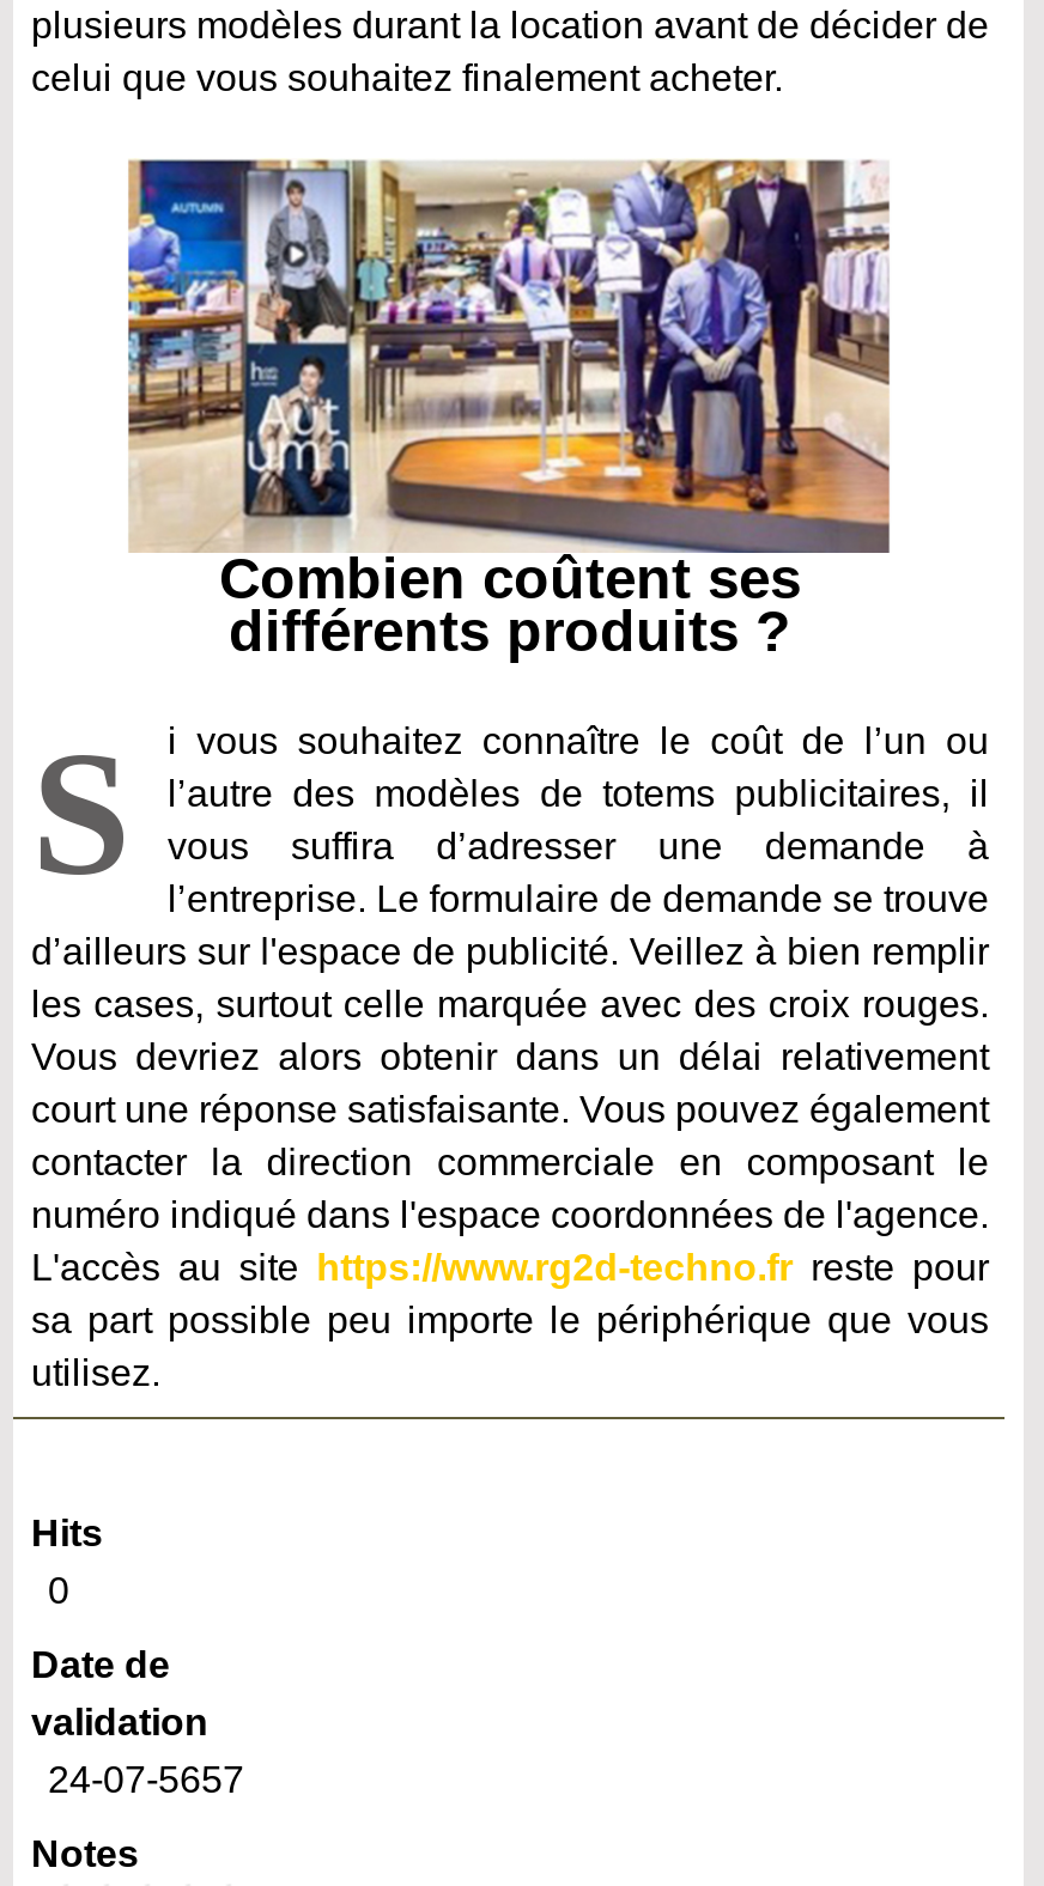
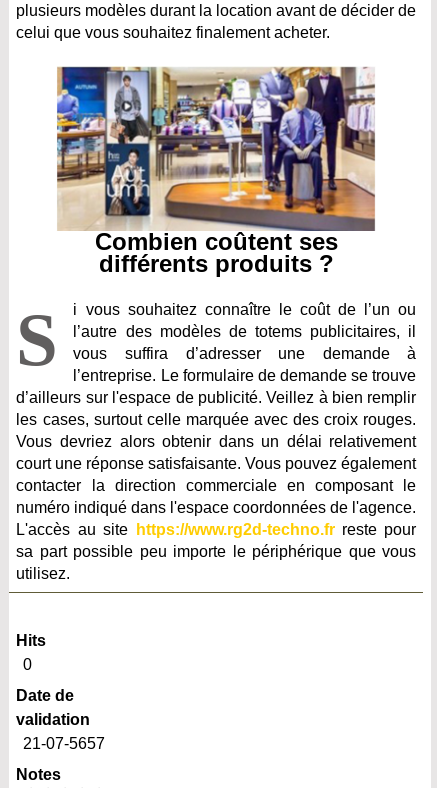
[48,1759,244,1800] 24-07-5657 -> [23,735,105,752] 21-07-5657

